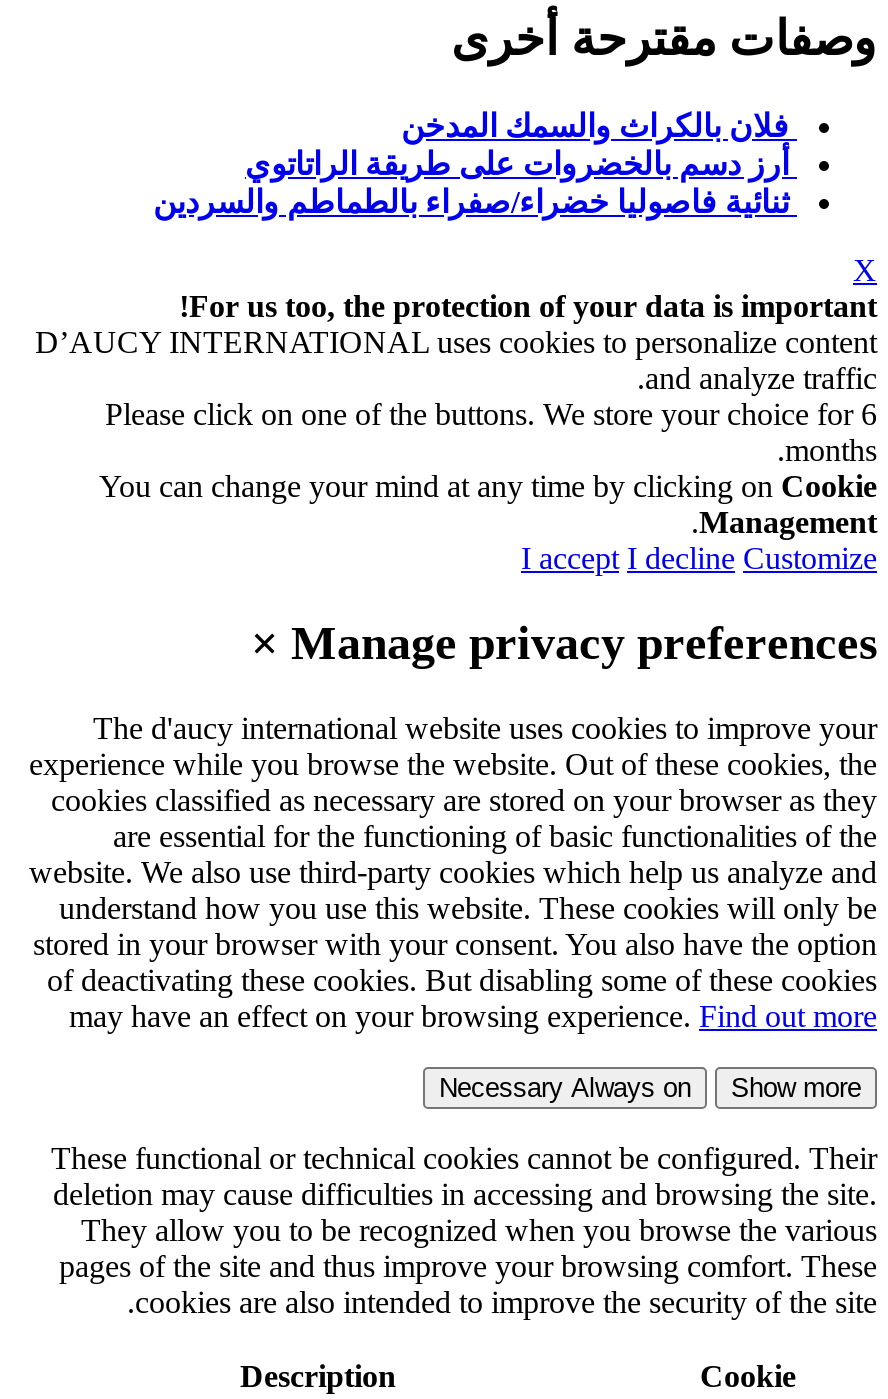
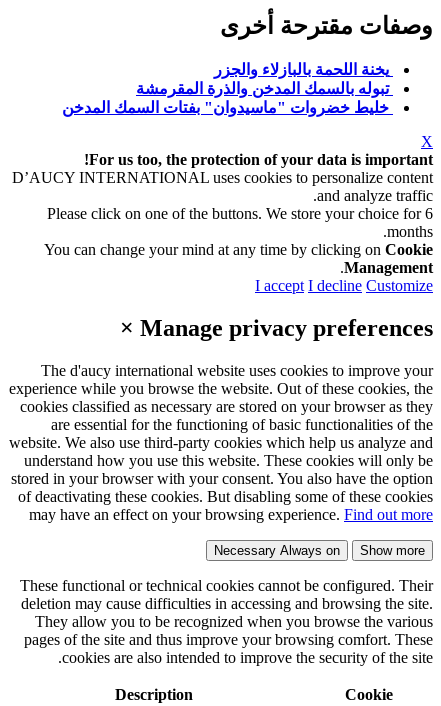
[153,109,789,219] فلان بالكراث والسمك المدخن | أرز دسم بالخضروات على طريقة الراتاتوي | ثنائية فاصوليا خضراء/صفراء بالطماطم والسردين -> [62,61,389,116] يخنة اللحمة بالبازلاء والجزر | تبوله بالسمك المدخن والذرة المقرمشة | خليط خضروات "ماسيدوان" بفتات السمك المدخن

